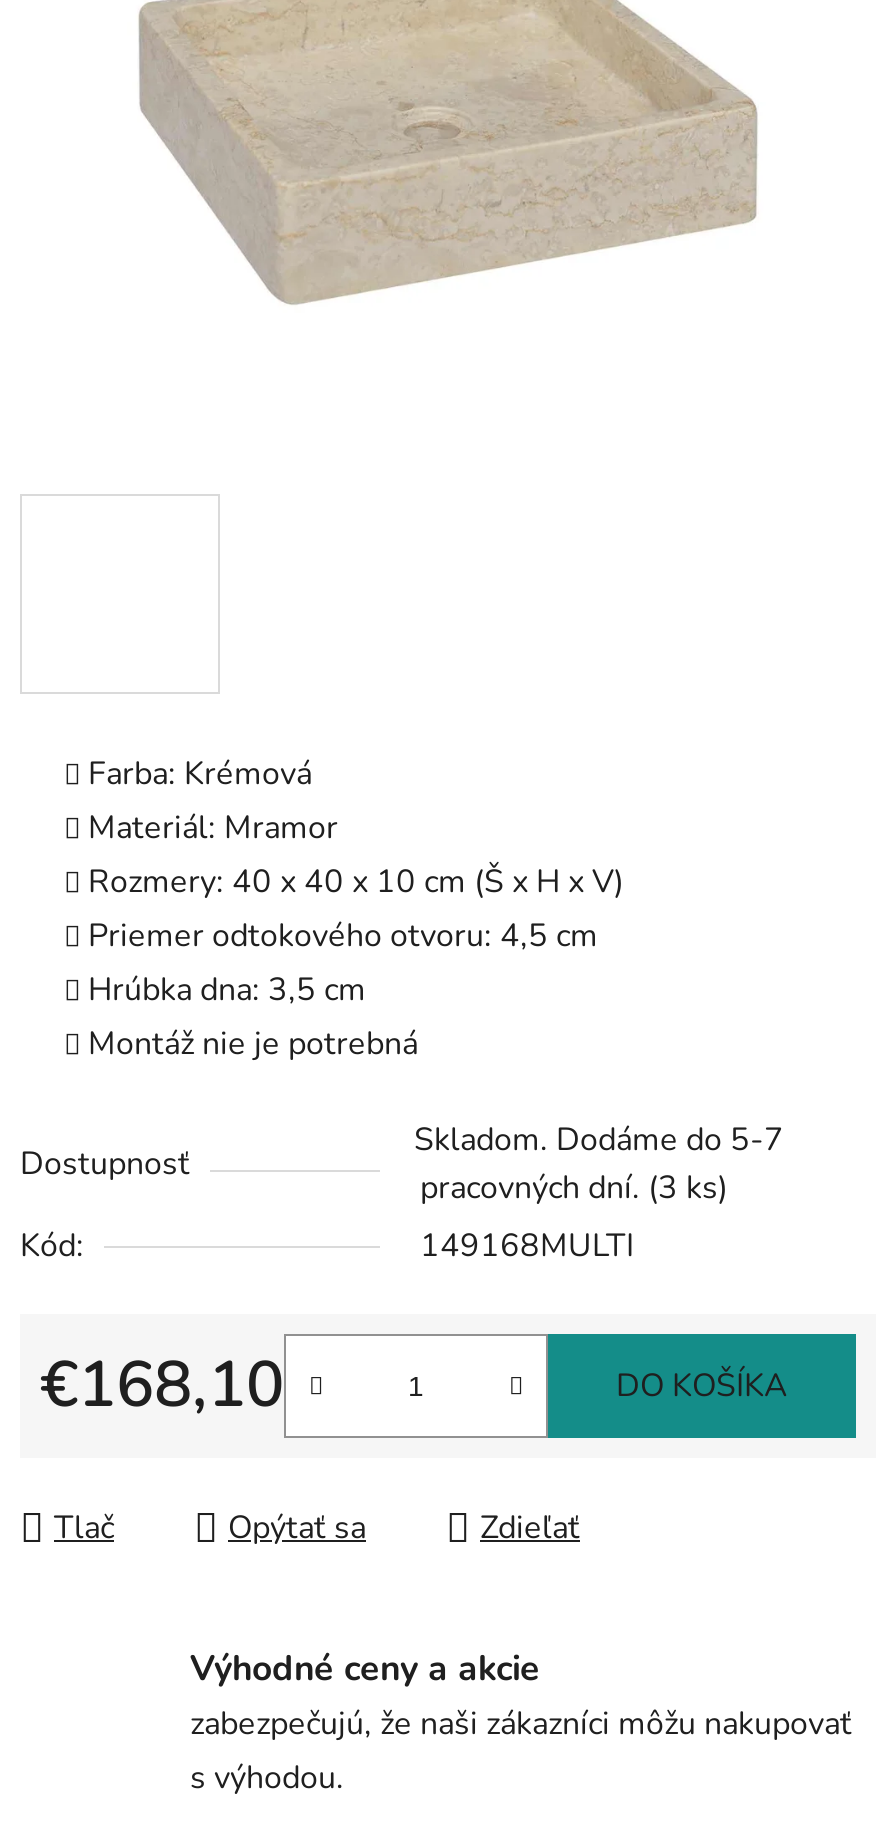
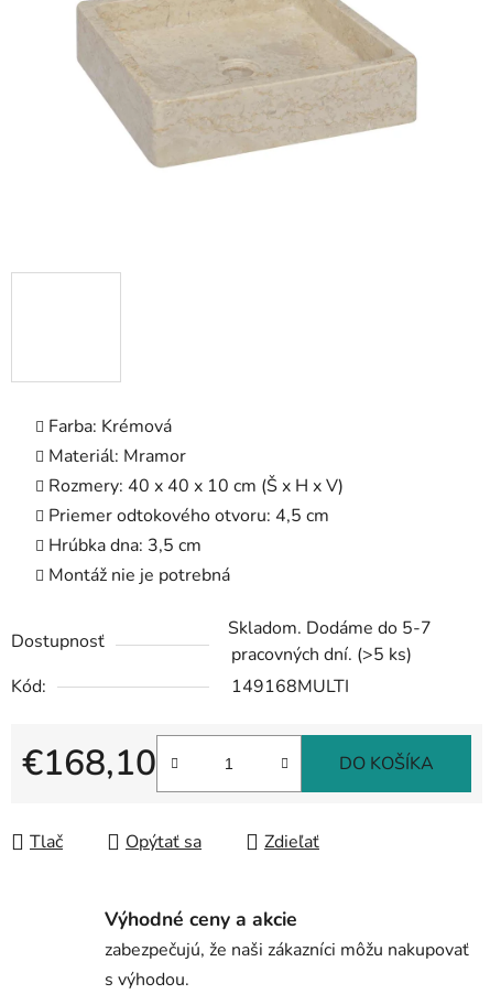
[420,1167,728,1211] pracovných dní. (3 ks) -> [231,643,412,667] pracovných dní. (>5 ks)

